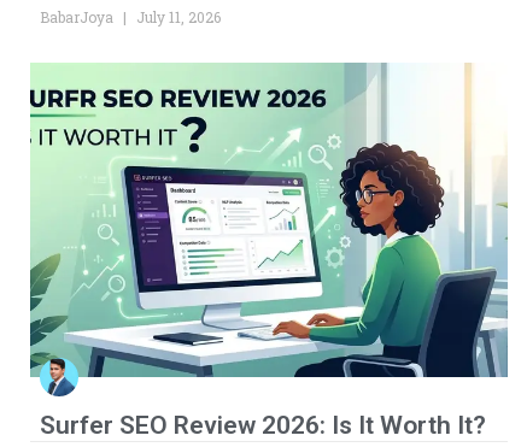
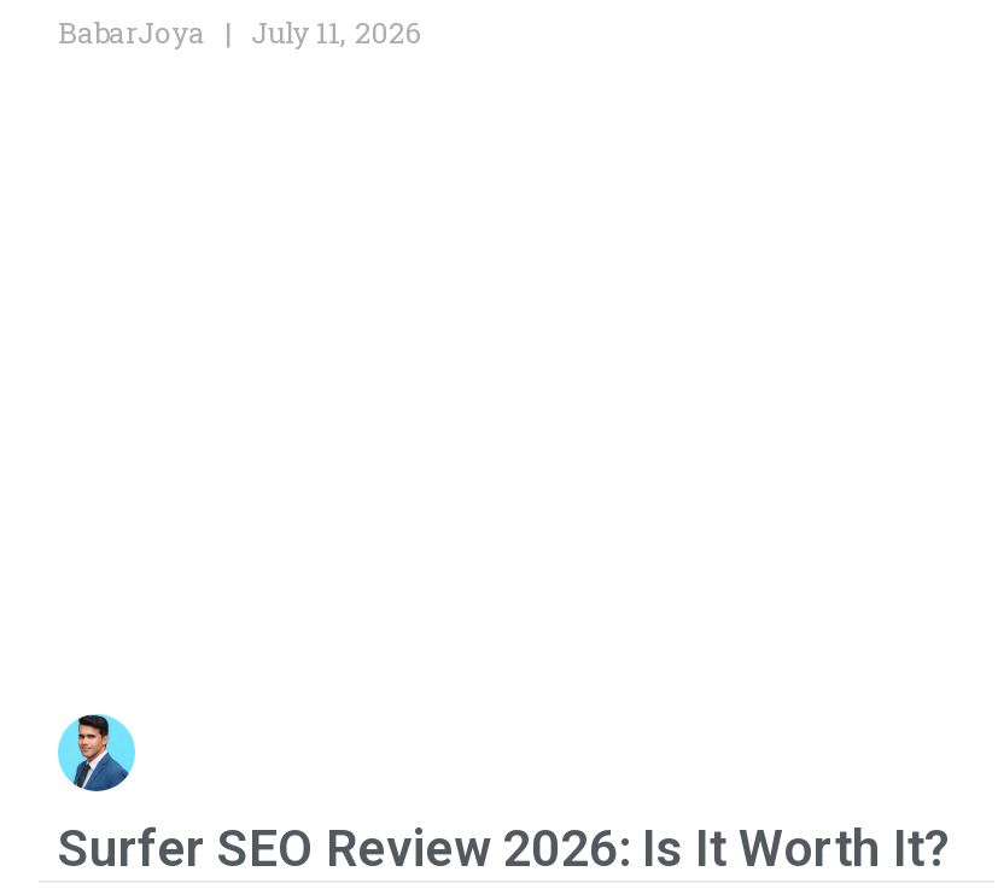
[29,61,509,378] [image] -> none

